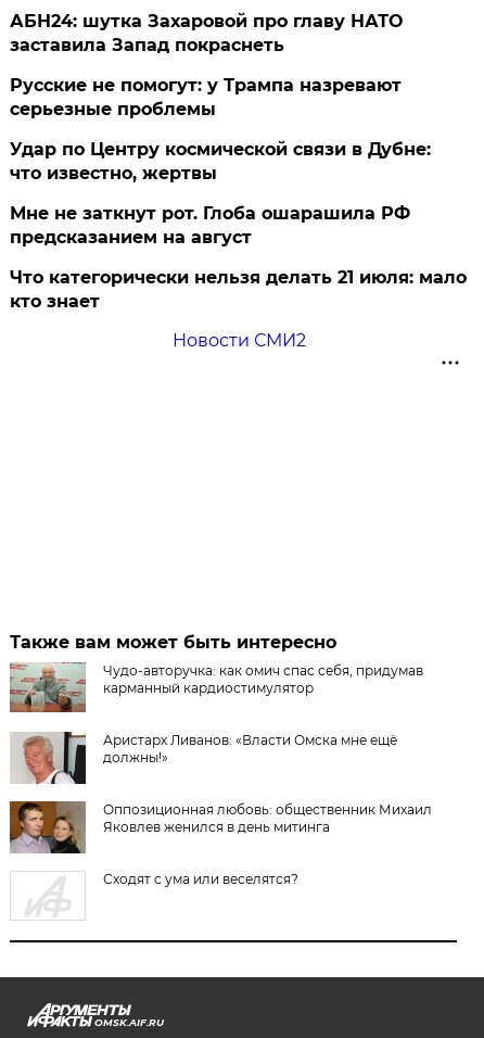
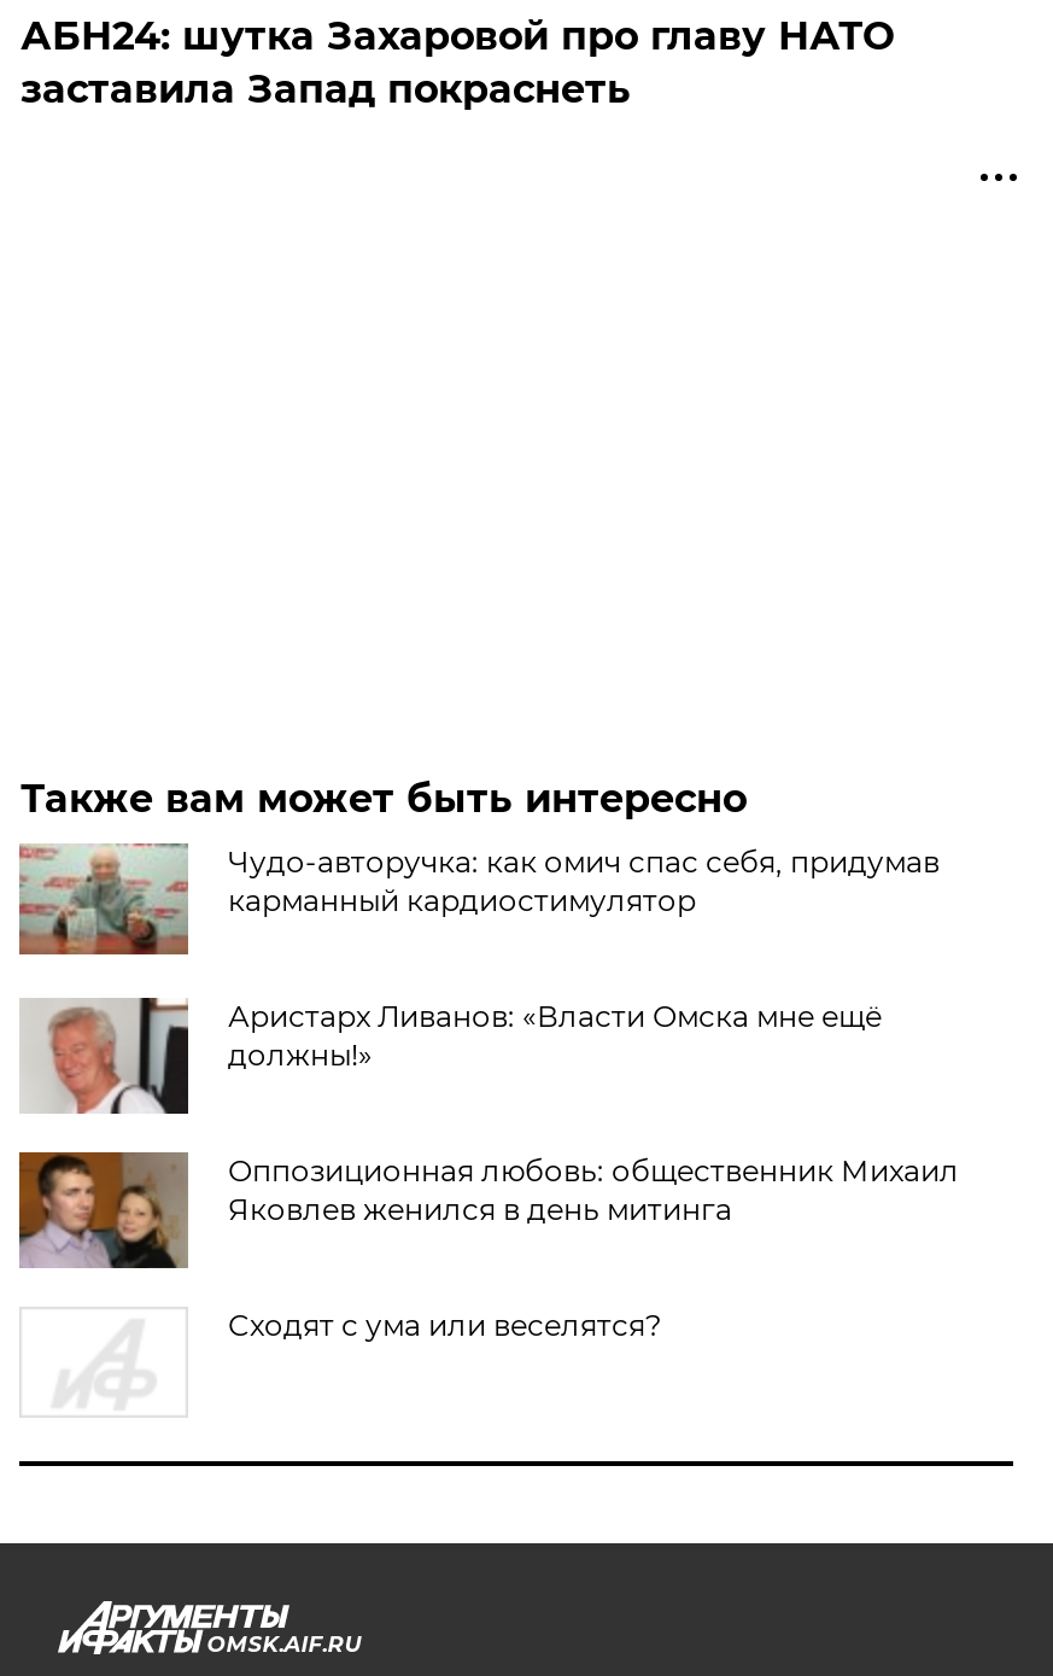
[10,75,467,351] Русские не помогут: у Трампа назревают | серьезные проблемы | Удар по Центру космической связи в Дубне: | что известно, жертвы | Мне не заткнут рот. Глоба ошарашила РФ | предсказанием на август | Что категорически нельзя делать 21 июля: мало | кто знает | Новости СМИ2 -> none

